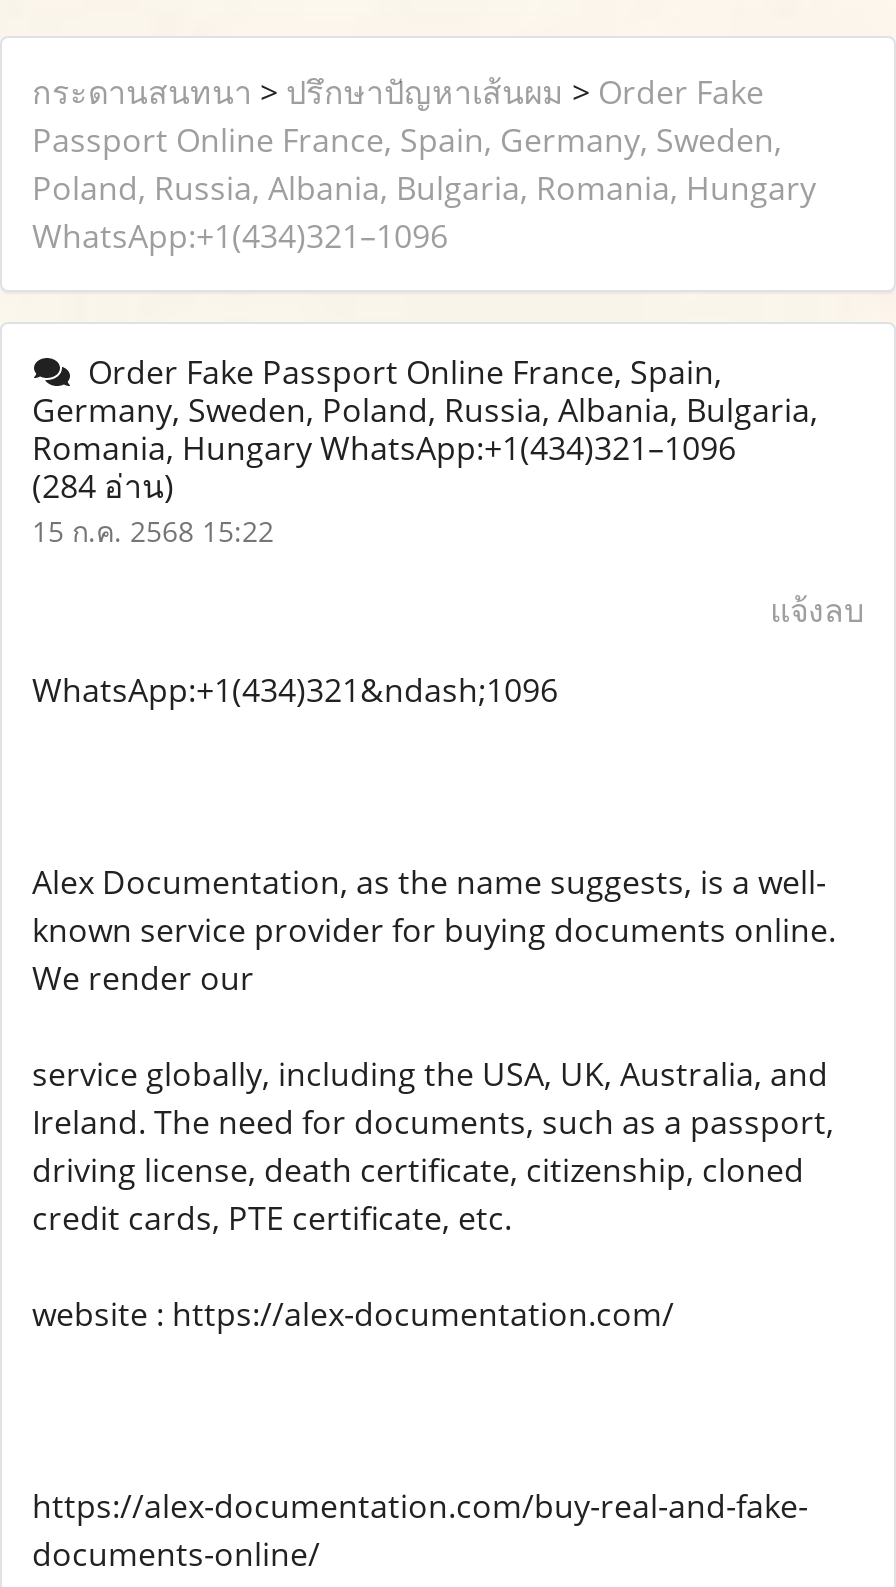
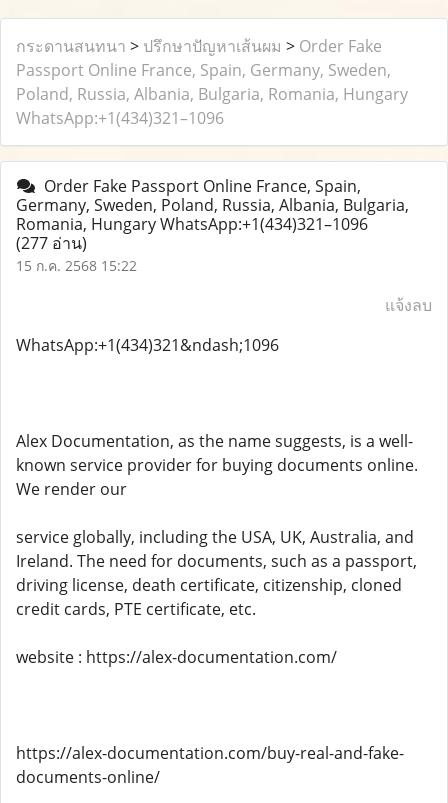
[32,464,174,508] (284 อ่าน) -> [16,232,87,254] (277 อ่าน)

